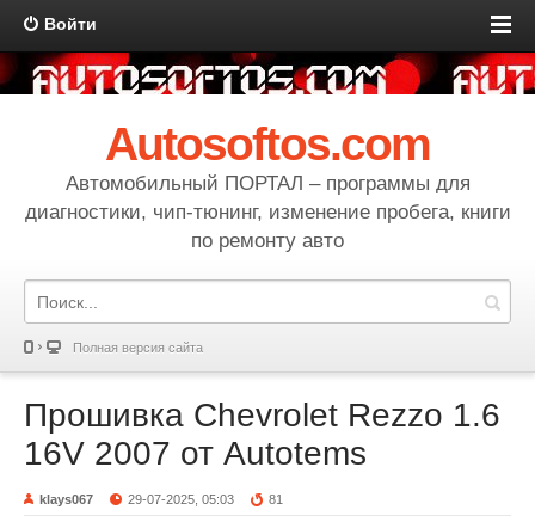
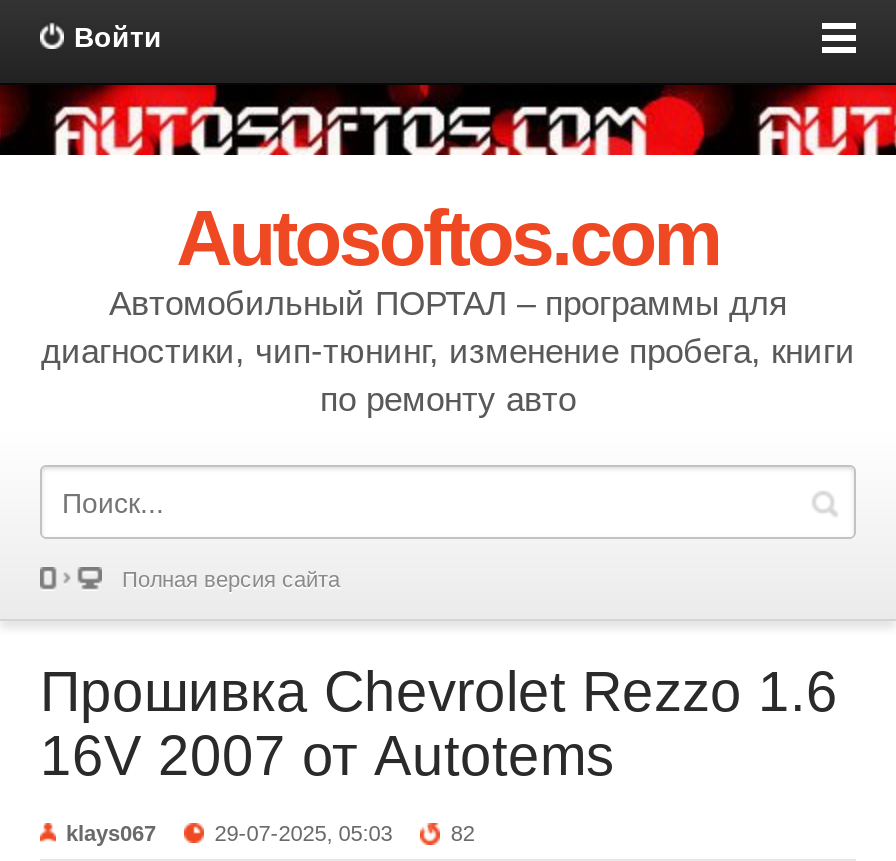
[269,492,284,506] 81 -> [451,821,475,845] 82

